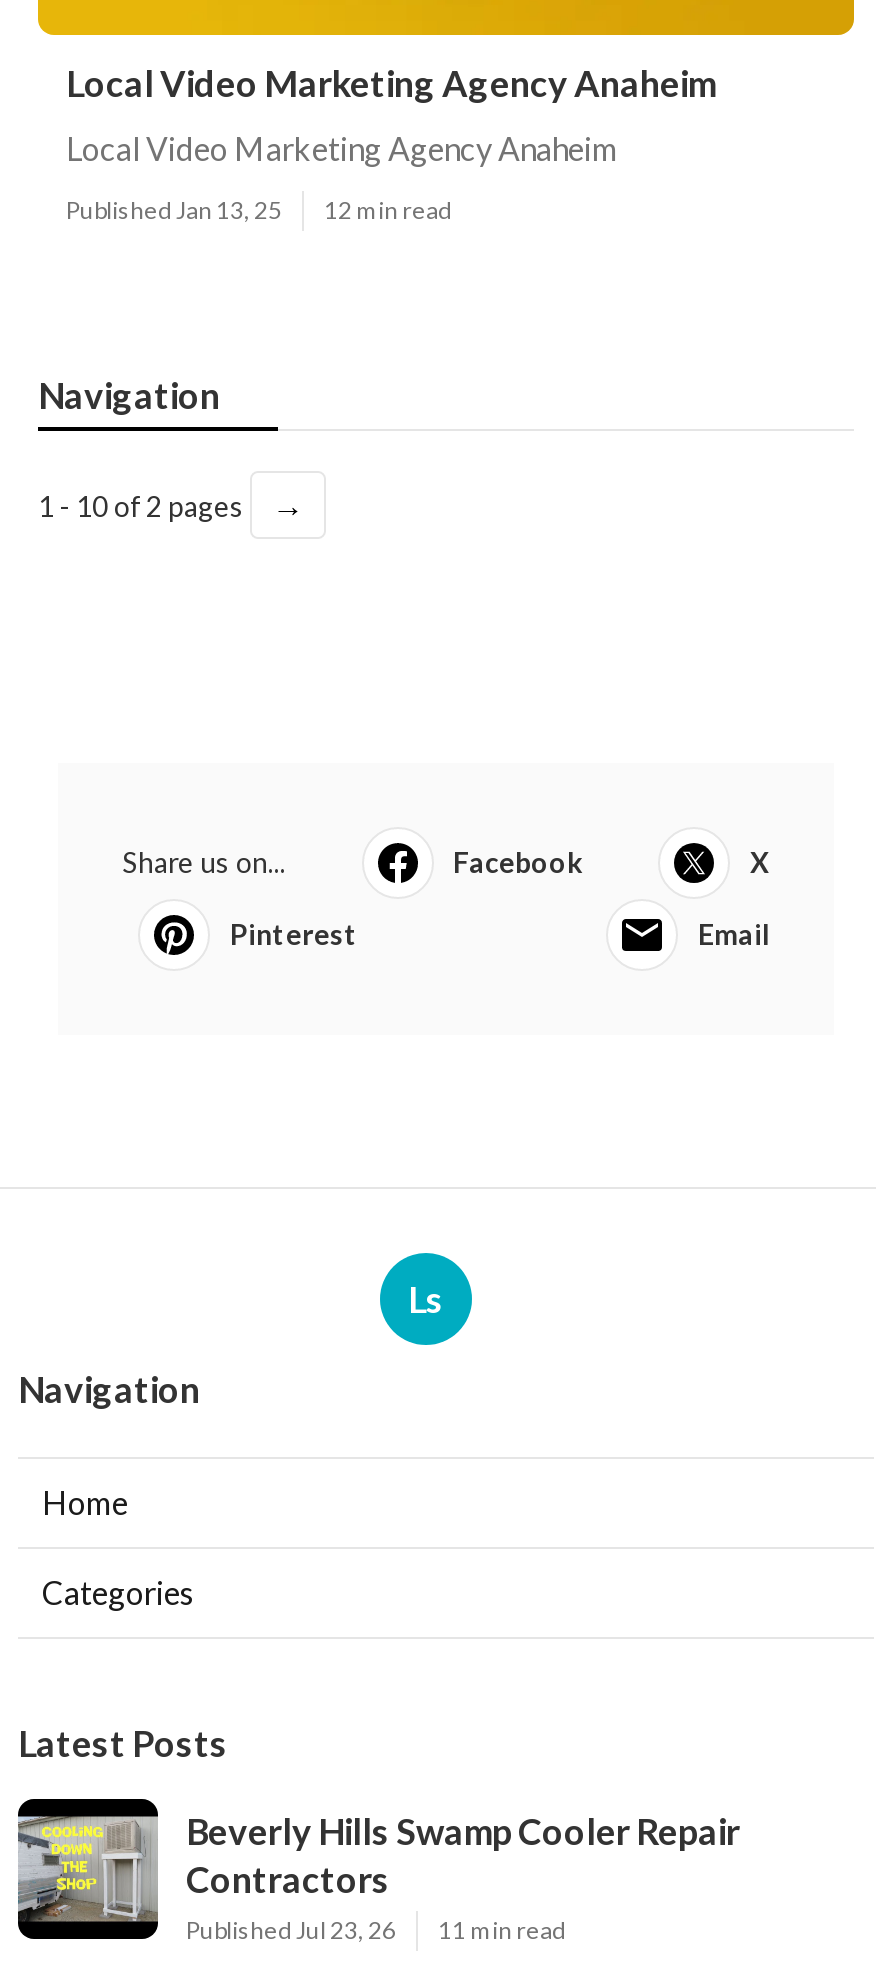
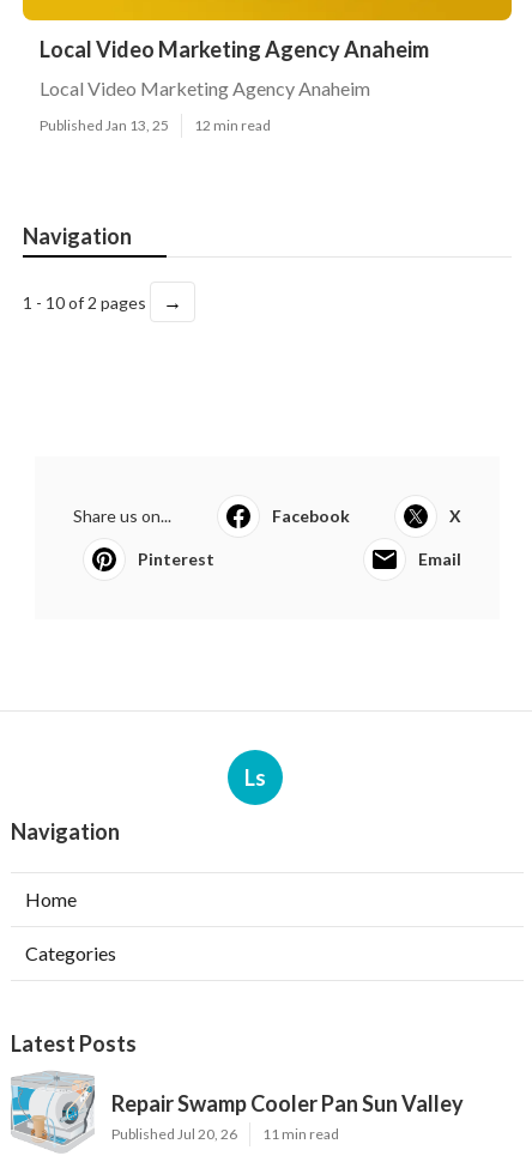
[16,1797,740,1959] [image] | Beverly Hills Swamp Cooler Repair | Contractors | Published Jul 23, 26 -> [12,1071,464,1152] [image] | Repair Swamp Cooler Pan Sun Valley | Published Jul 20, 26

